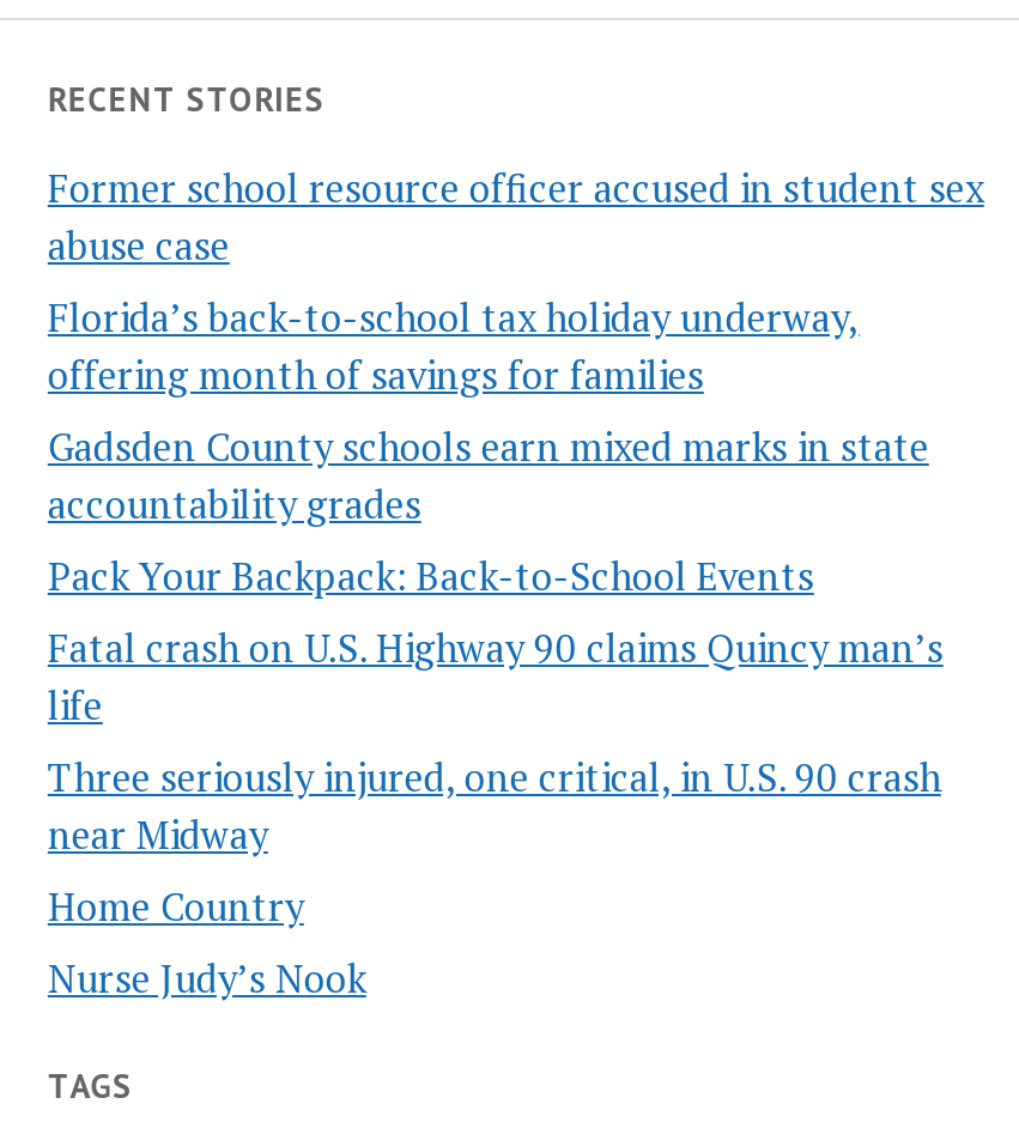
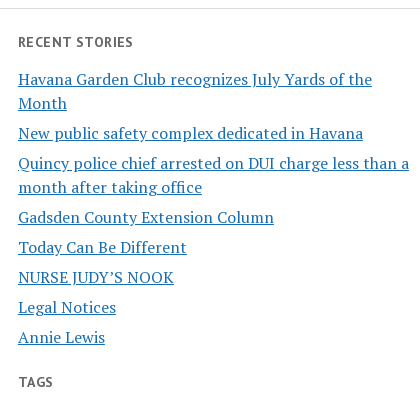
[48,161,984,1004] Former school resource officer accused in student sex | abuse case | Florida’s back-to-school tax holiday underway, | offering month of savings for families | Gadsden County schools earn mixed marks in state | accountability grades | Pack Your Backpack: Back-to-School Events | Fatal crash on U.S. Highway 90 claims Quincy man’s | life | Three seriously injured, one critical, in U.S. 90 crash | near Midway | Home Country | Nurse Judy’s Nook -> [18,68,409,348] Havana Garden Club recognizes July Yards of the | Month | New public safety complex dedicated in Havana | Quincy police chief arrested on DUI charge less than a | month after taking office | Gadsden County Extension Column | Today Can Be Different | NURSE JUDY’S NOOK | Legal Notices | Annie Lewis

